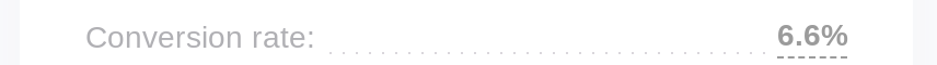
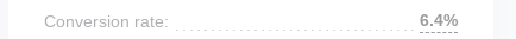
[777,17,847,52] 6.6% -> [420,11,458,30] 6.4%

